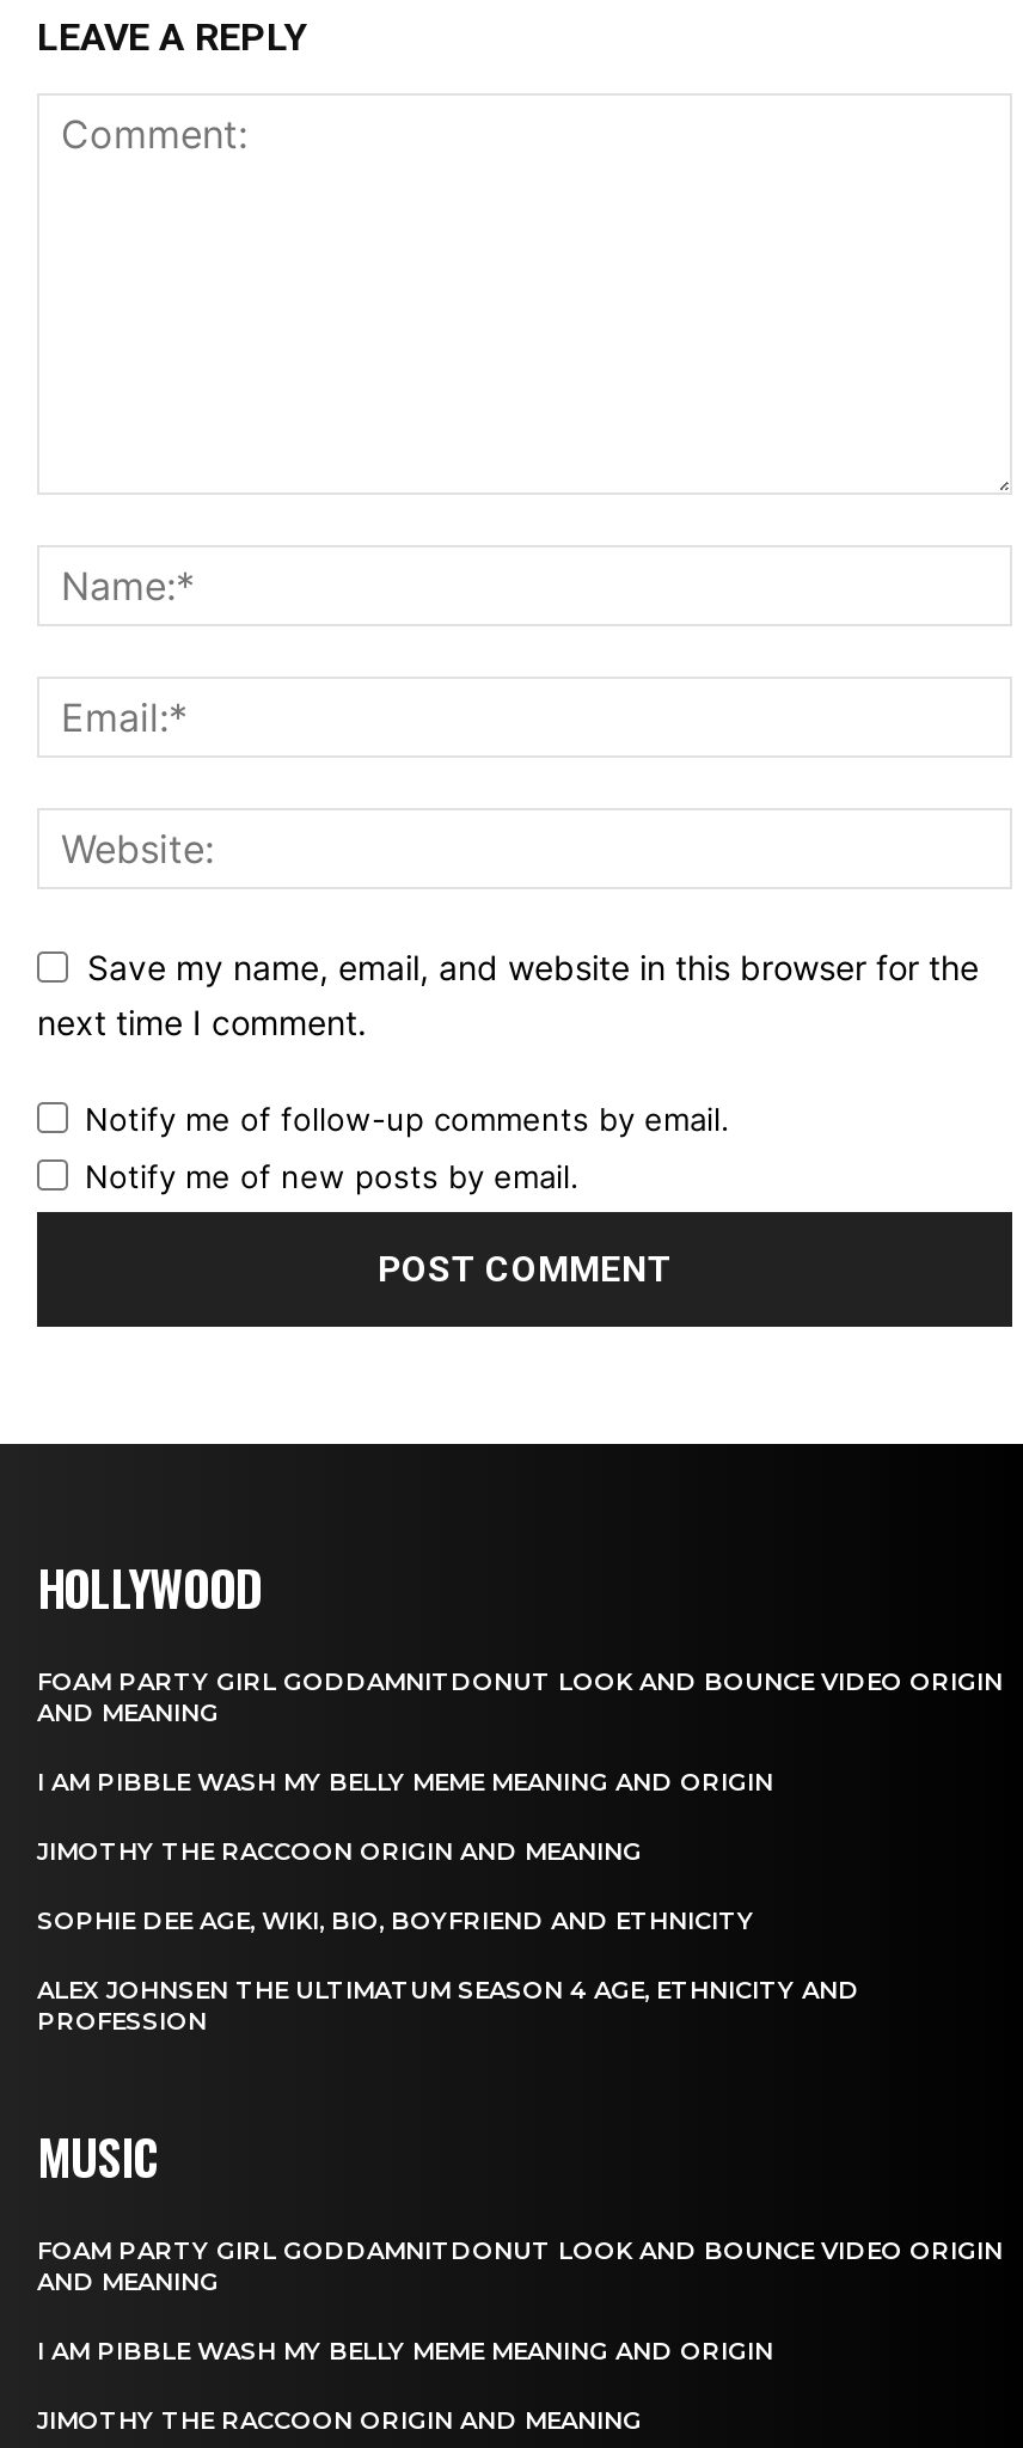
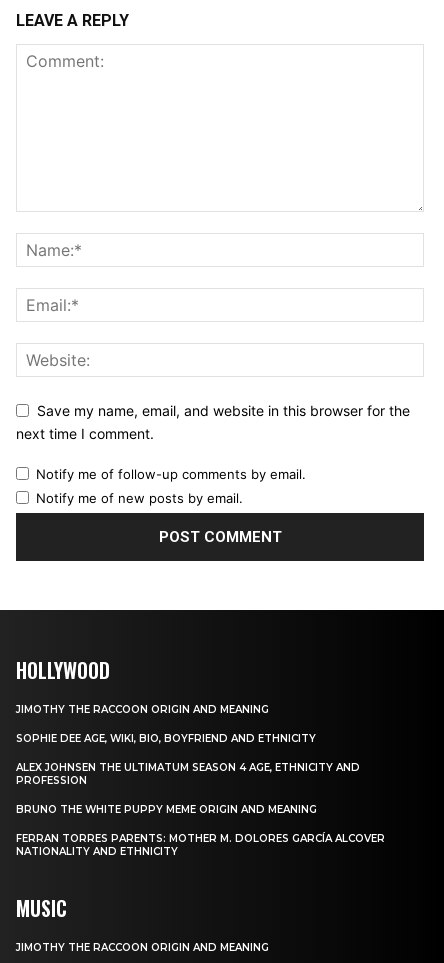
[37,1666,1003,1797] FOAM PARTY GIRL GODDAMNITDONUT LOOK AND BOUNCE VIDEO ORIGIN | AND MEANING | I AM PIBBLE WASH MY BELLY MEME MEANING AND ORIGIN -> none
none -> [16,803,385,858] BRUNO THE WHITE PUPPY MEME ORIGIN AND MEANING | FERRAN TORRES PARENTS: MOTHER M. DOLORES GARCÍA ALCOVER | NATIONALITY AND ETHNICITY
[37,2235,1003,2366] FOAM PARTY GIRL GODDAMNITDONUT LOOK AND BOUNCE VIDEO ORIGIN | AND MEANING | I AM PIBBLE WASH MY BELLY MEME MEANING AND ORIGIN -> none

